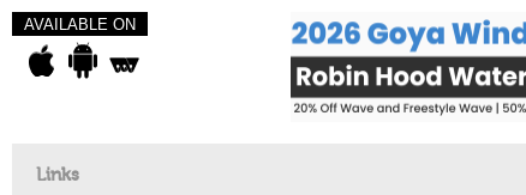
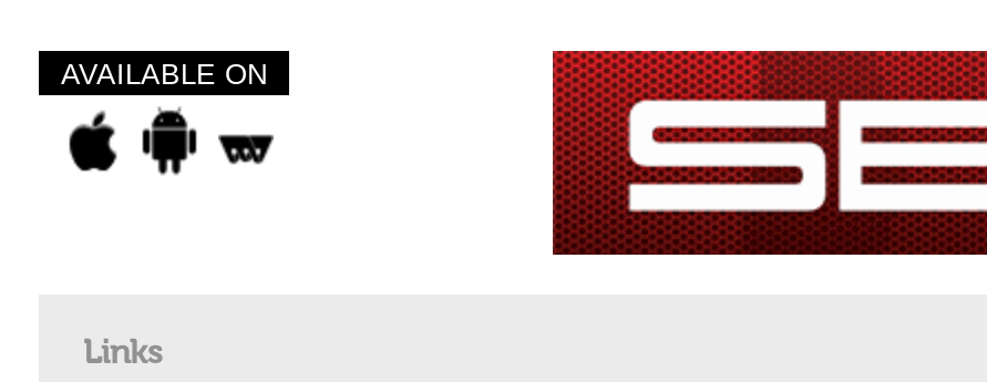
[291,12,522,122] [image] -> [551,49,980,257] [image]

